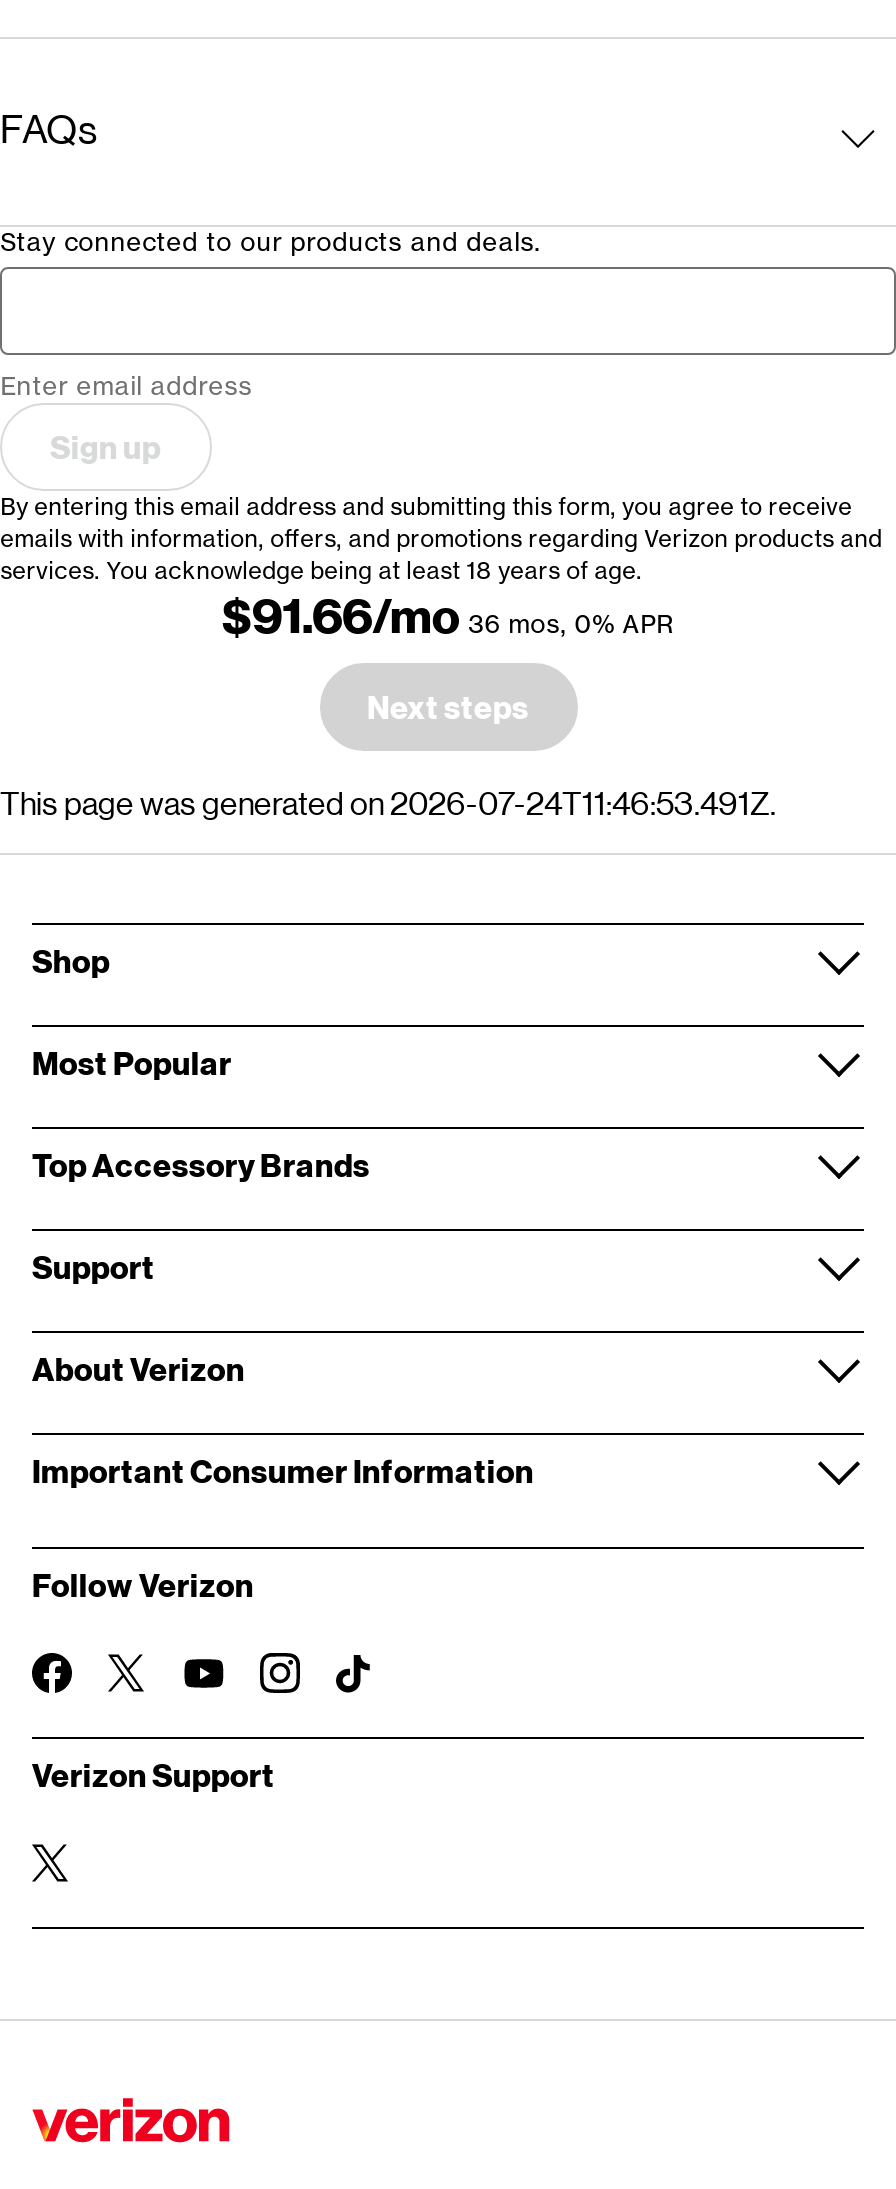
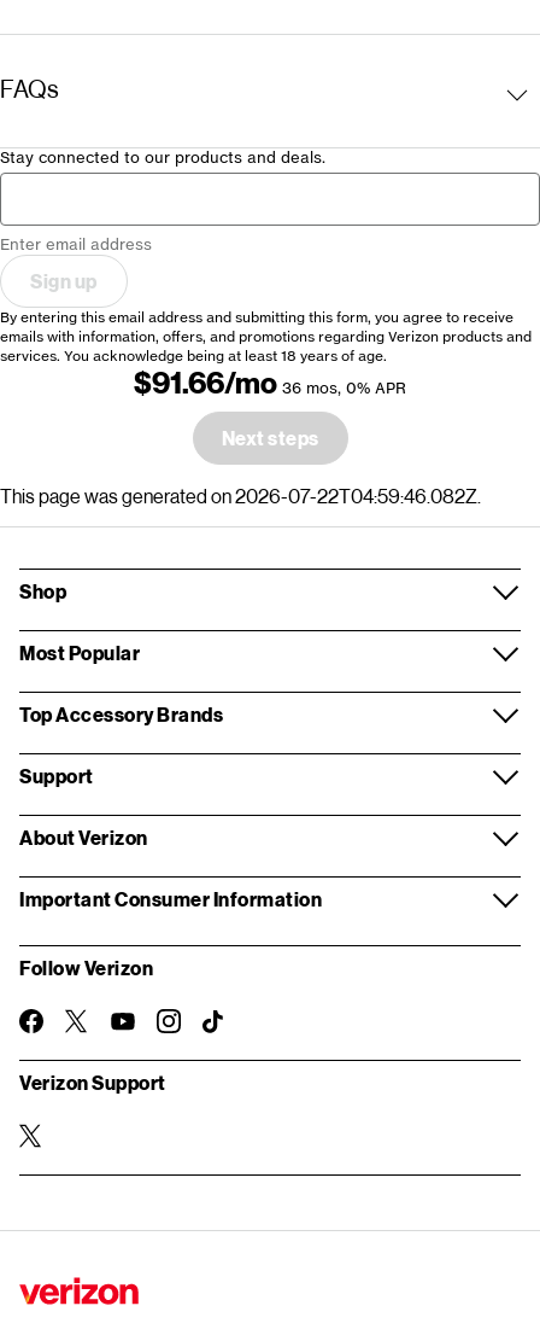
[0,783,776,821] This page was generated on 2026-07-24T11:46:53.491Z. -> [0,484,481,507] This page was generated on 2026-07-22T04:59:46.082Z.

